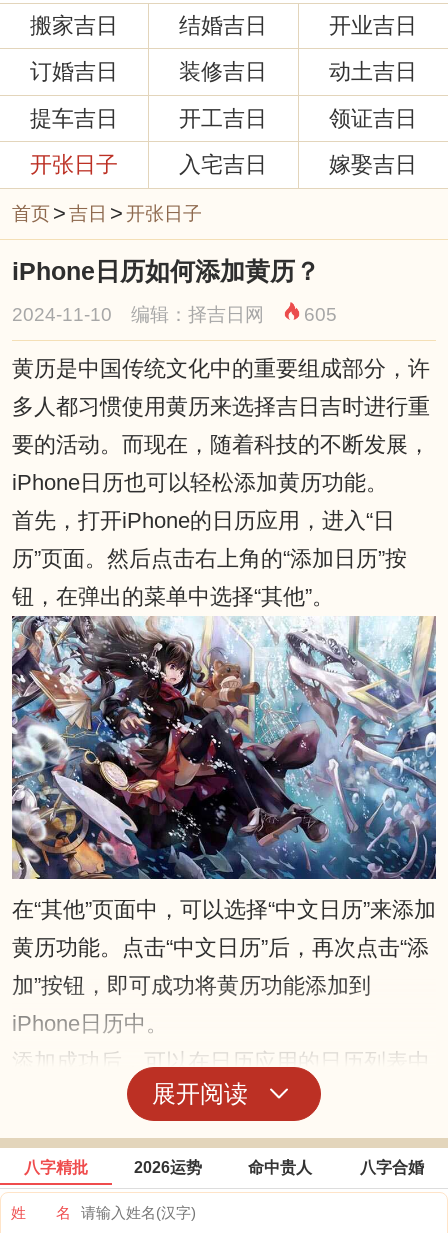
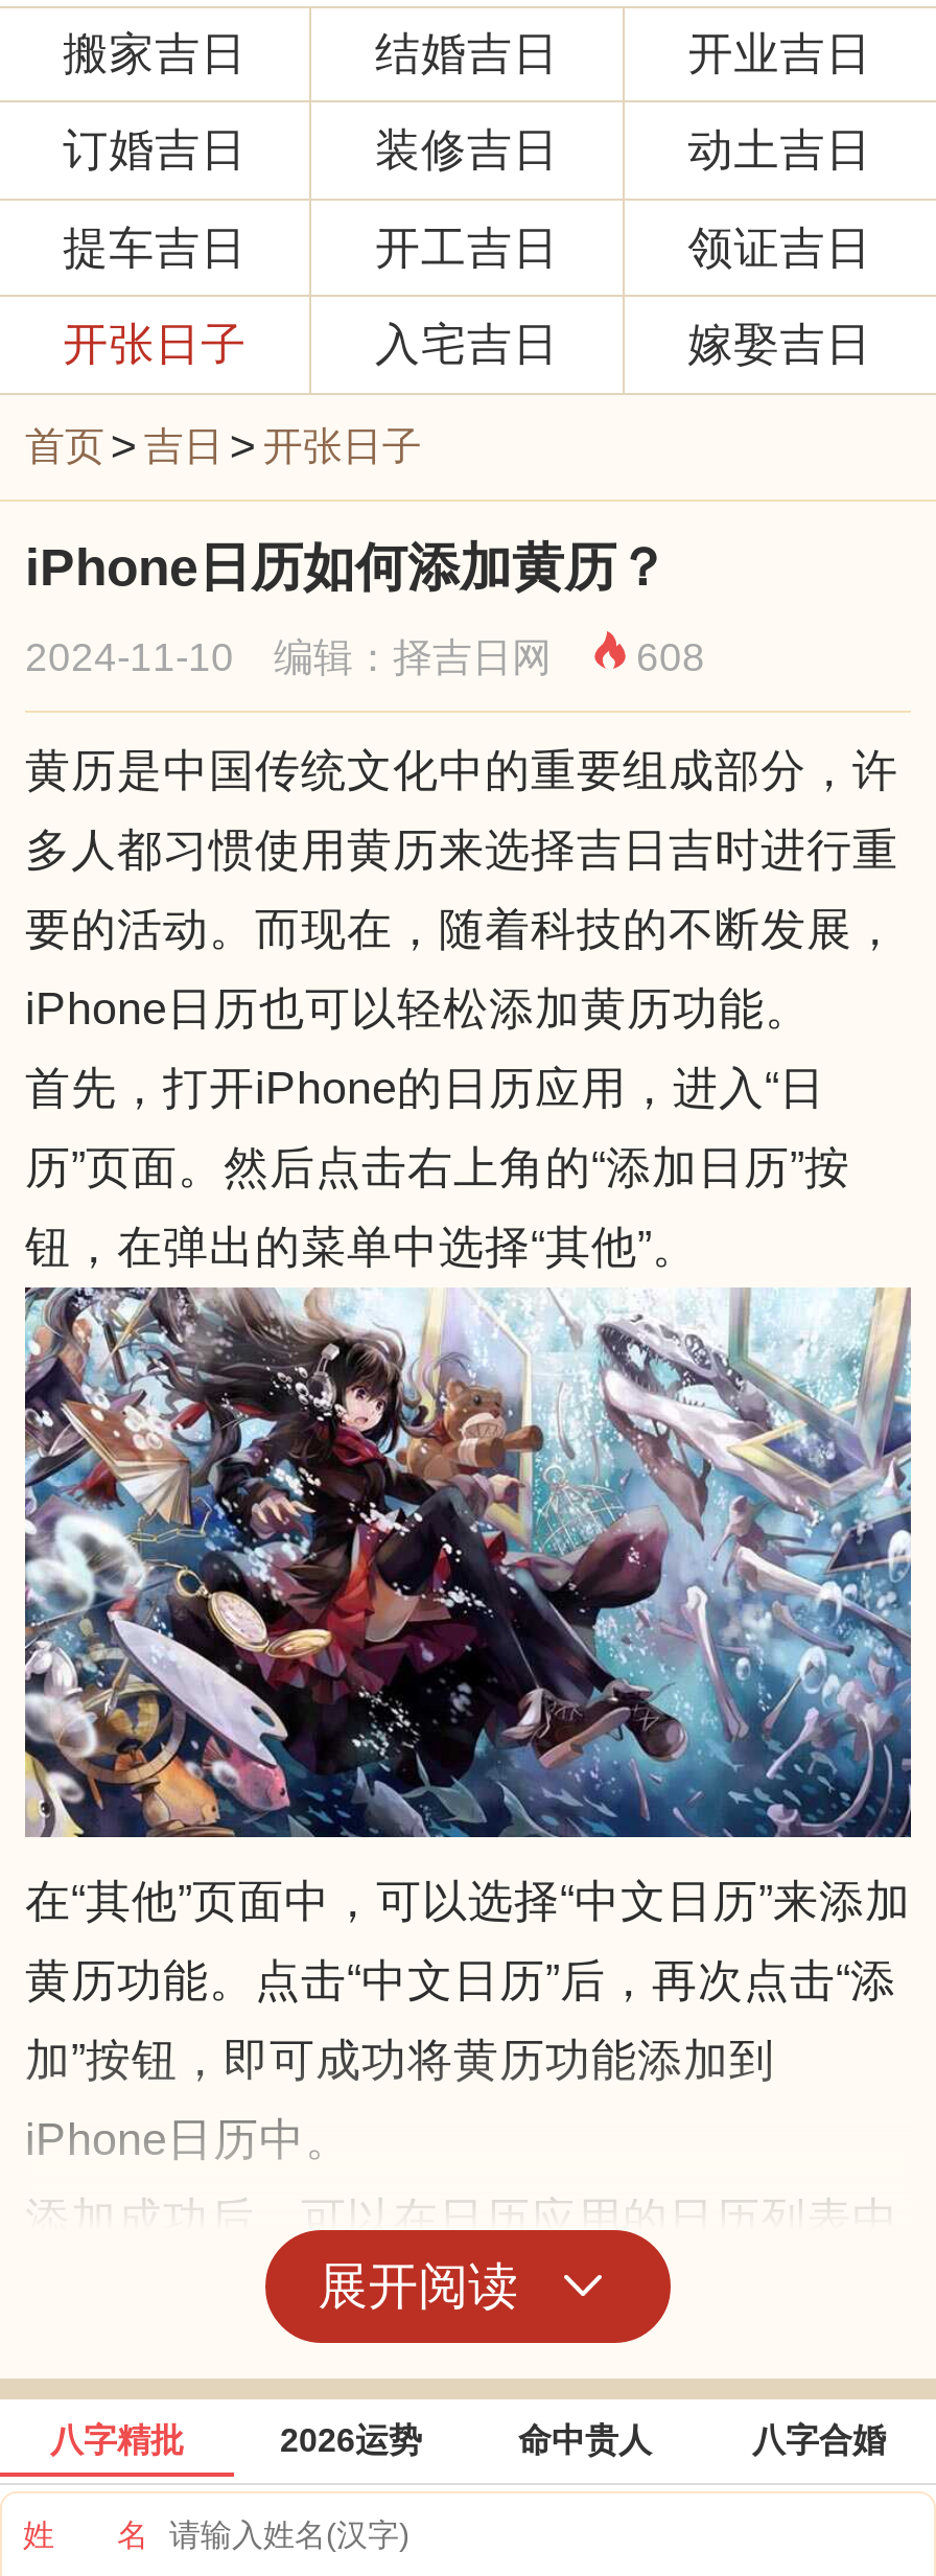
[12,304,337,325] 2024-11-10 编辑：择吉日网 605 -> [25,635,705,679] 2024-11-10 编辑：择吉日网 608

